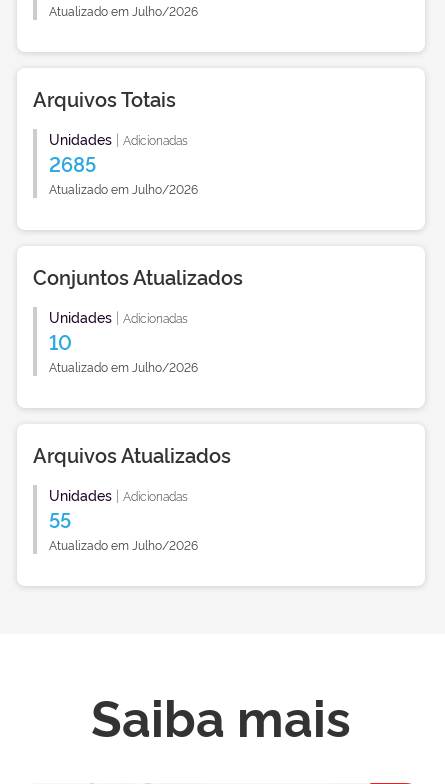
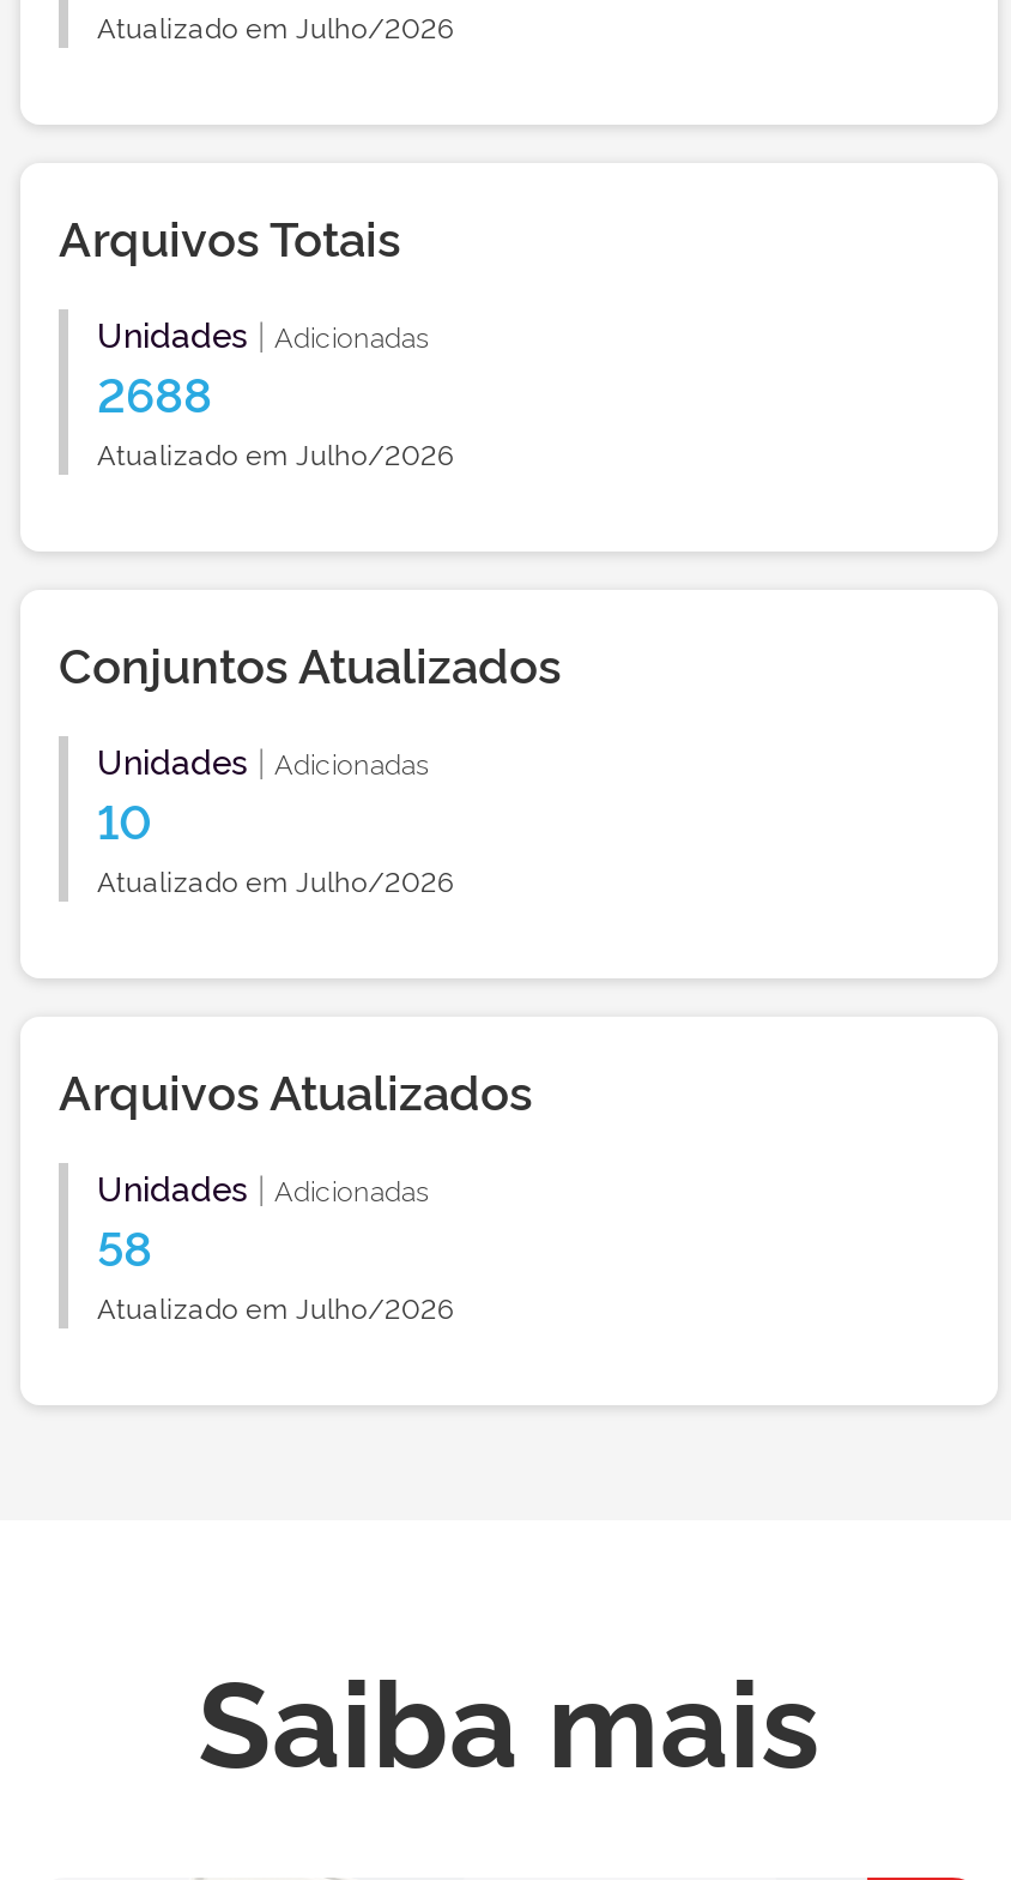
[49,148,96,176] 2685 -> [97,356,212,423] 2688
[49,504,71,532] 55 -> [97,1210,152,1277] 58

